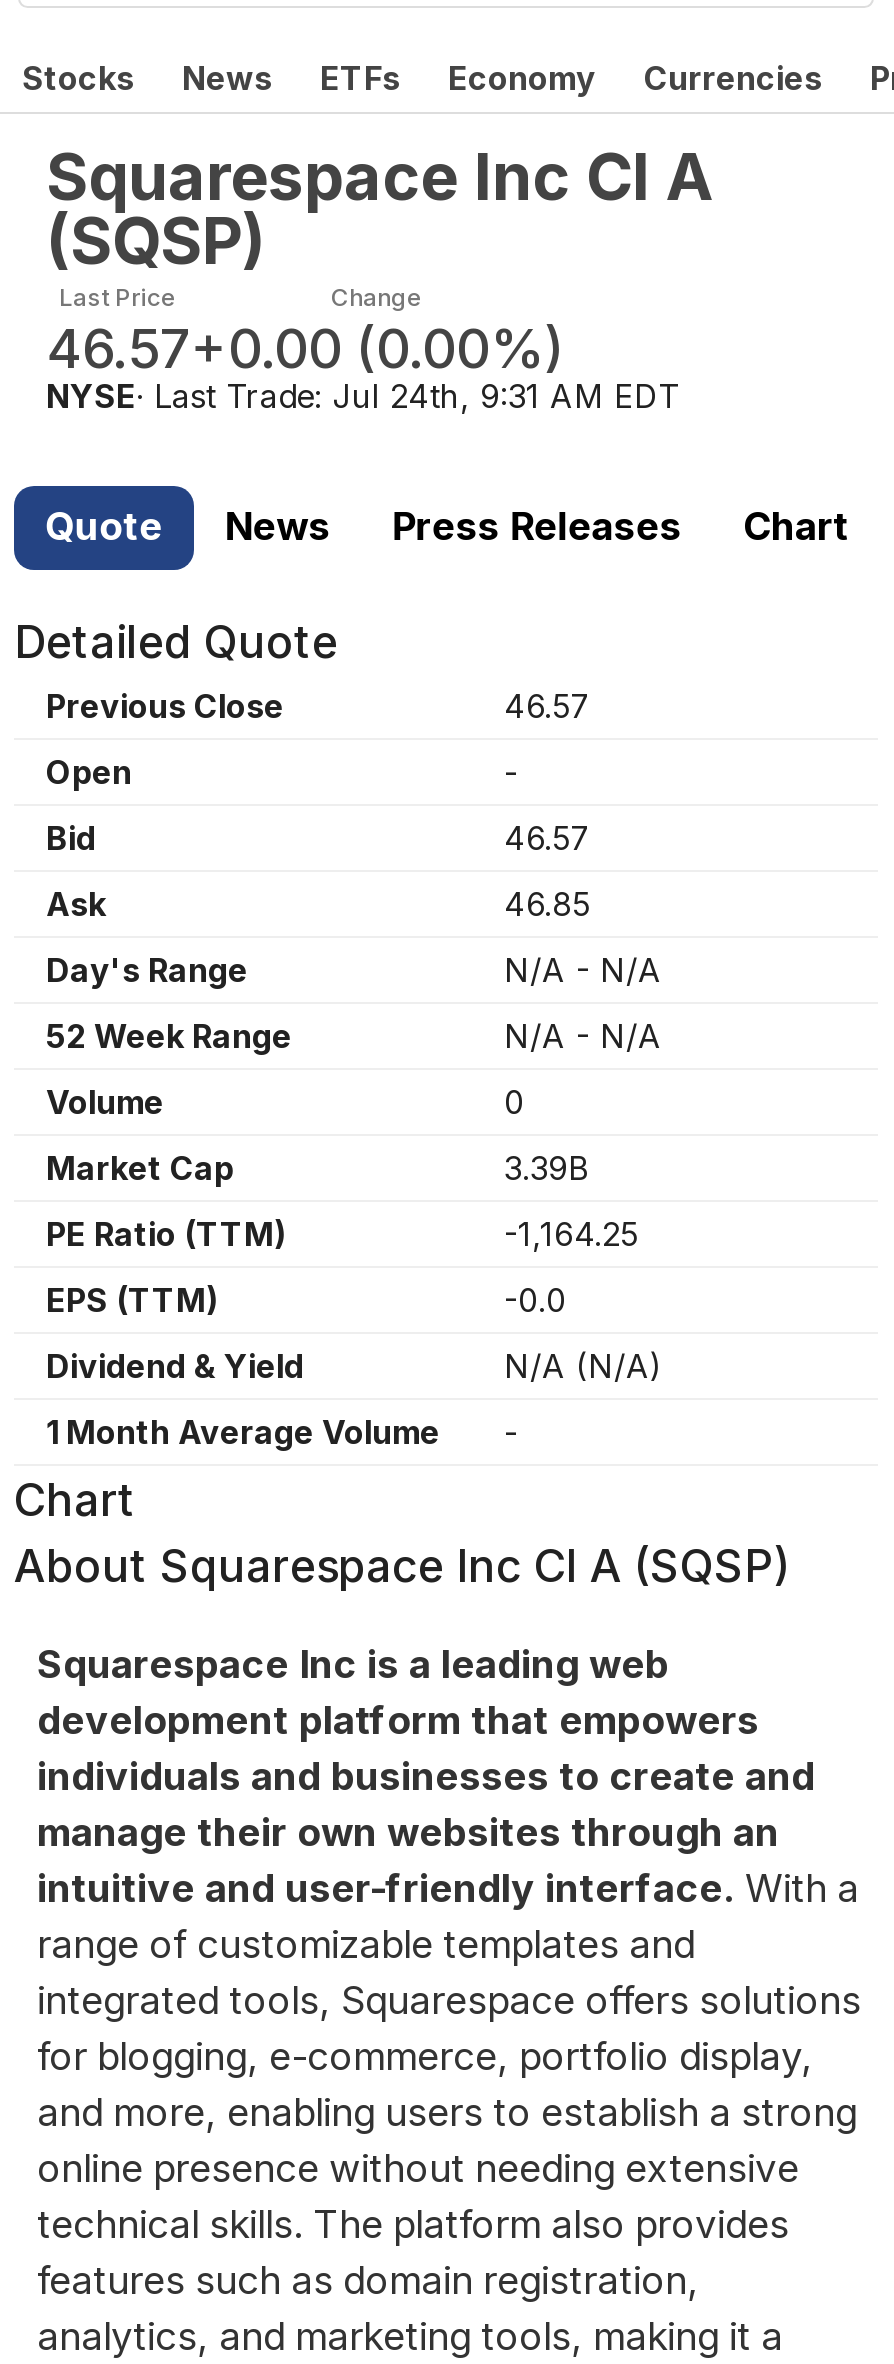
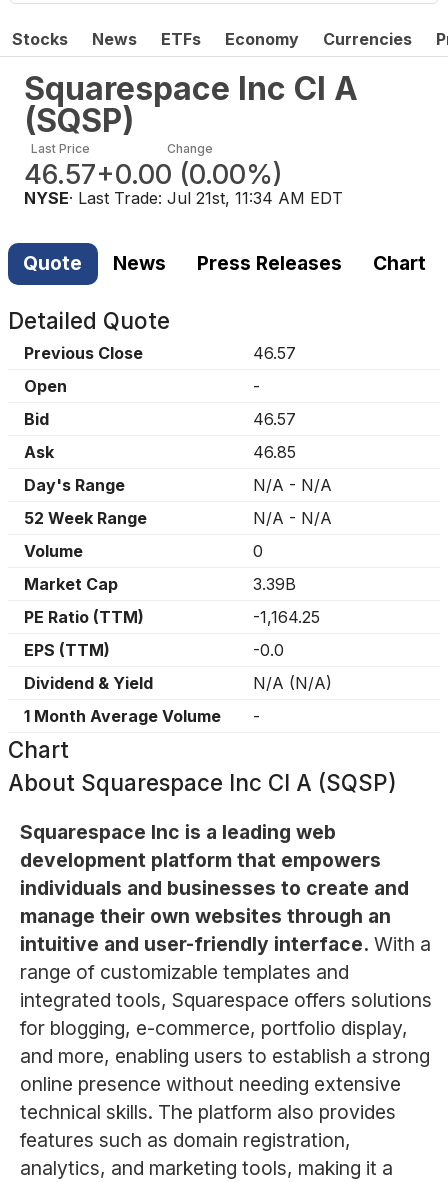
[46,375,680,415] NYSE · Last Trade: Jul 24th, 9:31 AM EDT -> [24,188,343,208] NYSE · Last Trade: Jul 21st, 11:34 AM EDT

